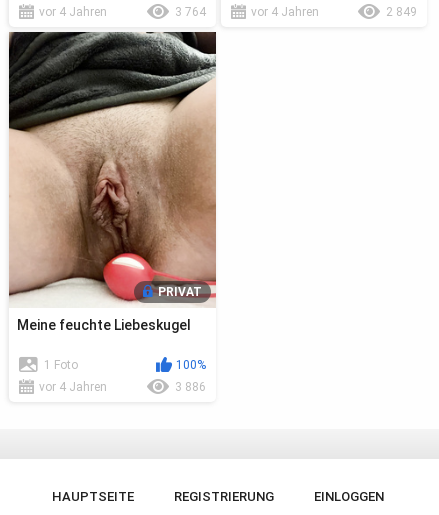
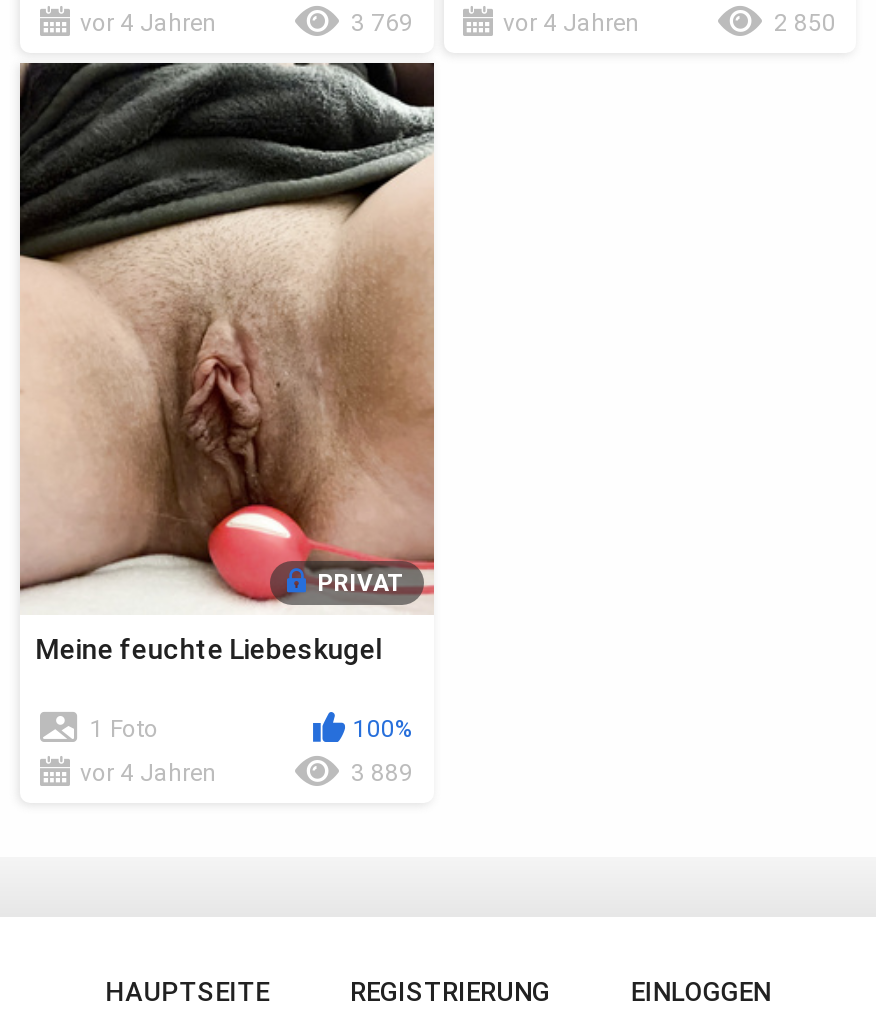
[174,5,205,19] 3 764 -> [351,10,413,38] 3 769
[386,5,417,19] 2 849 -> [774,10,836,38] 2 850
[174,380,205,394] 3 886 -> [351,759,413,787] 3 889

